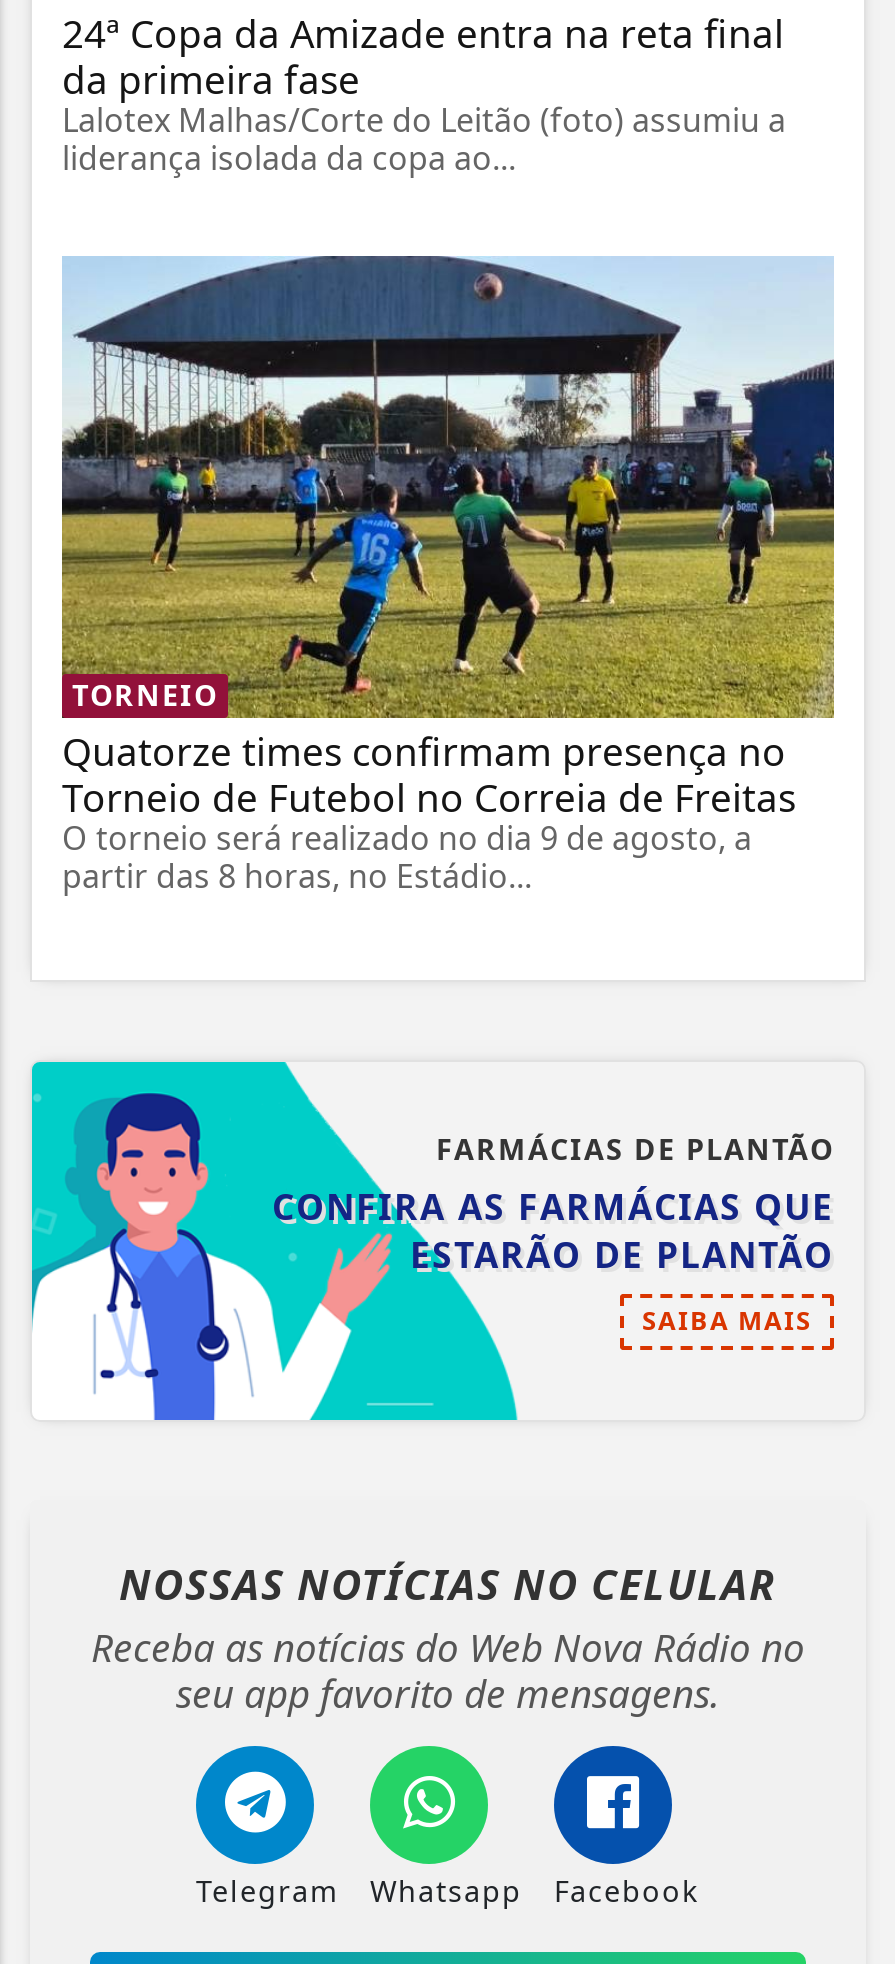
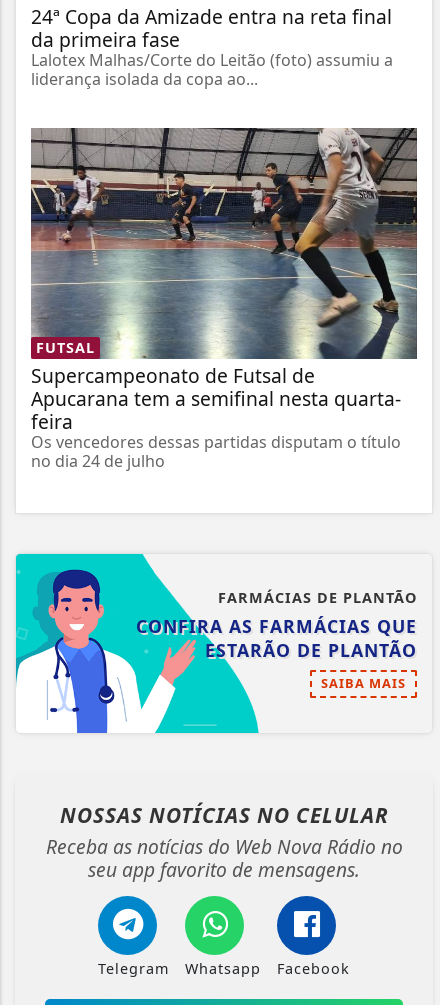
[60,256,836,898] [image] | TORNEIO | Quatorze times confirmam presença no | Torneio de Futebol no Correia de Freitas | O torneio será realizado no dia 9 de agosto, a | partir das 8 horas, no Estádio... -> [30,127,418,472] [image] | FUTSAL | Supercampeonato de Futsal de | Apucarana tem a semifinal nesta quarta- | feira | Os vencedores dessas partidas disputam o título | no dia 24 de julho

